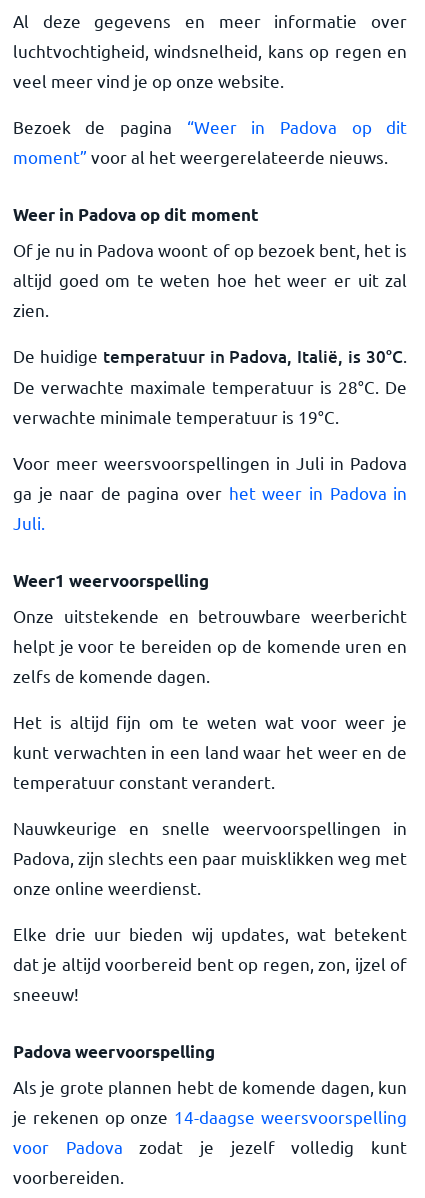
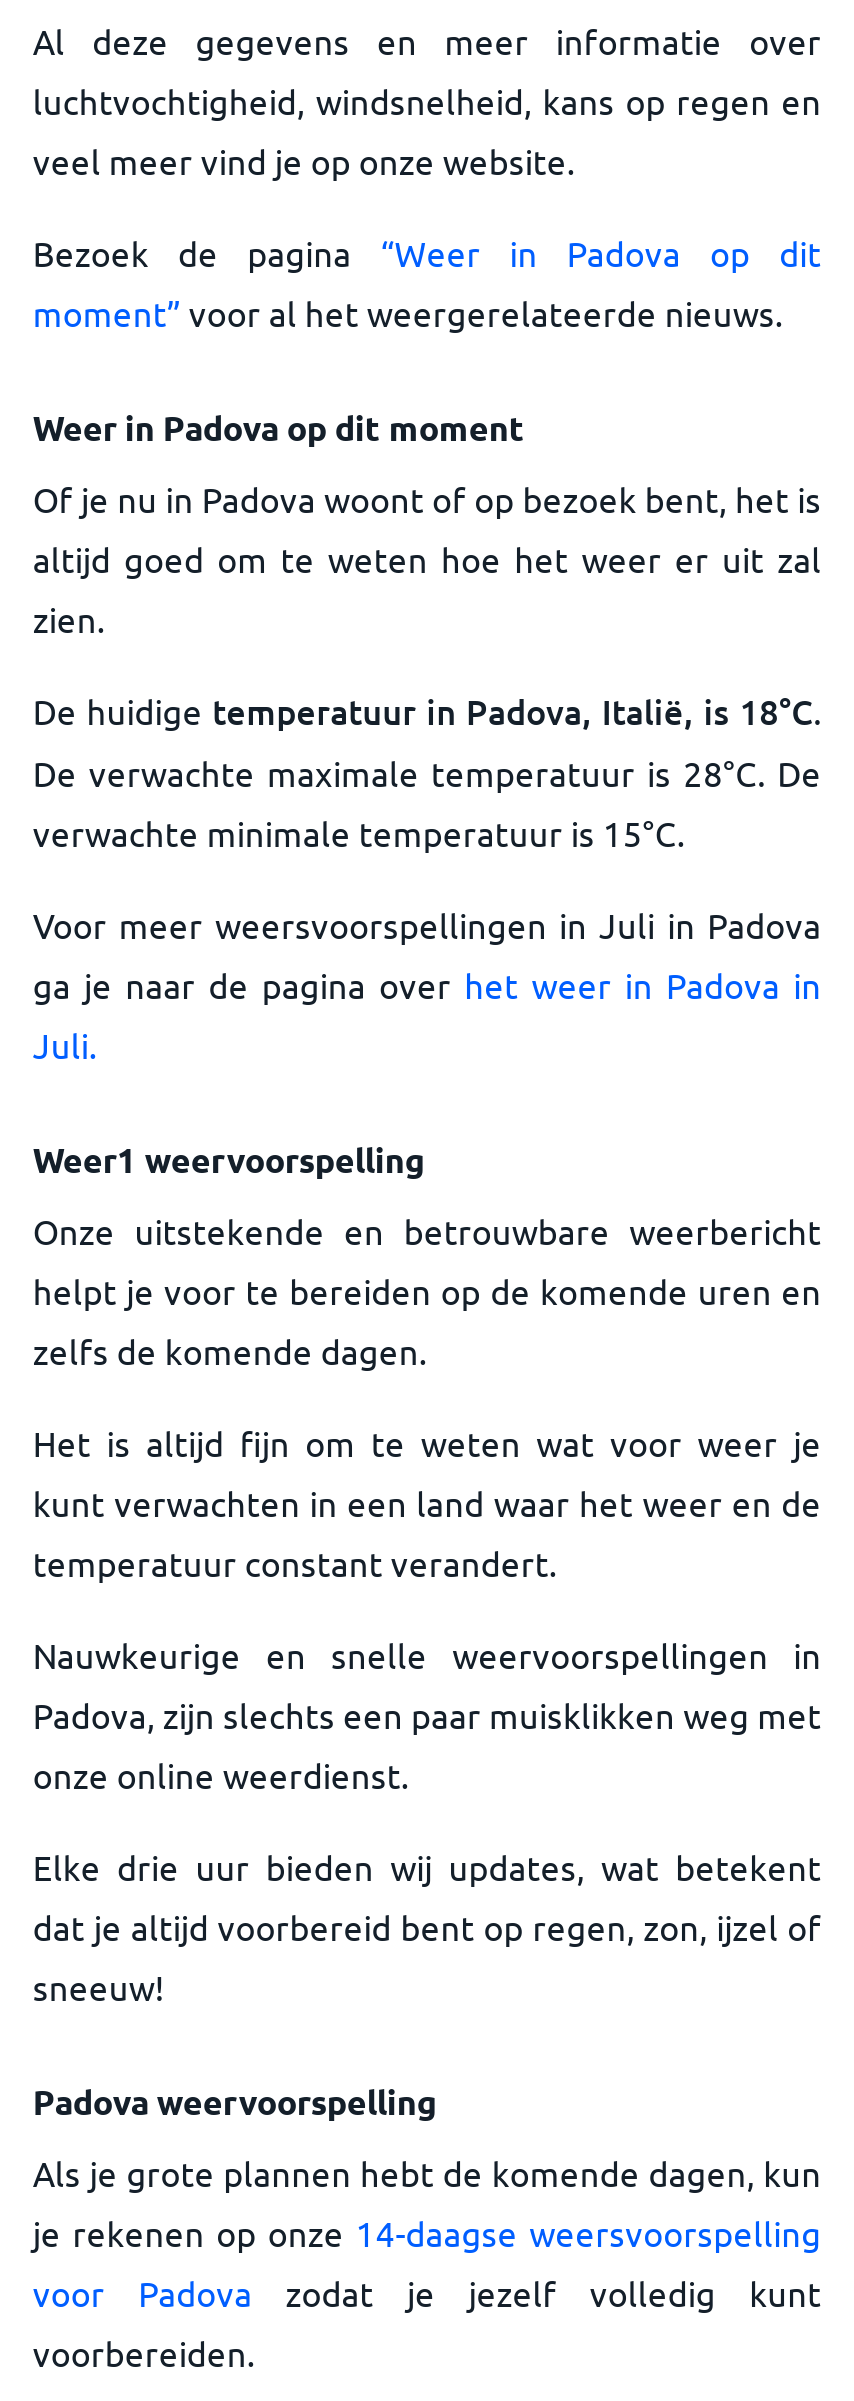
[13,345,407,368] De huidige temperatuur in Padova, Italië, is 30°C. -> [33,689,821,735] De huidige temperatuur in Padova, Italië, is 18°C.
[13,406,339,427] verwachte minimale temperatuur is 19°C. -> [33,811,685,853] verwachte minimale temperatuur is 15°C.

